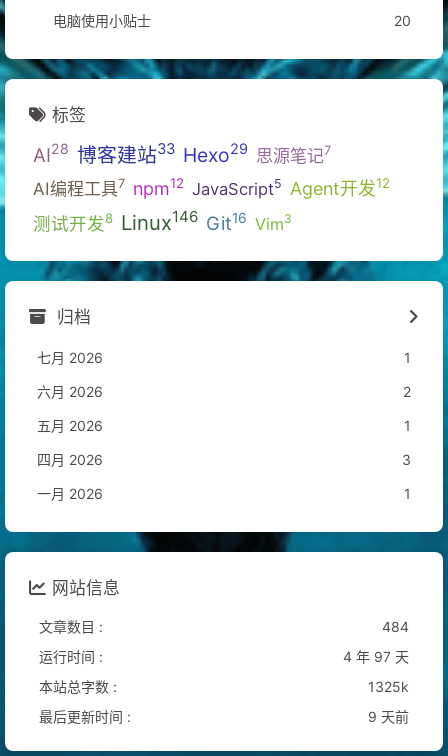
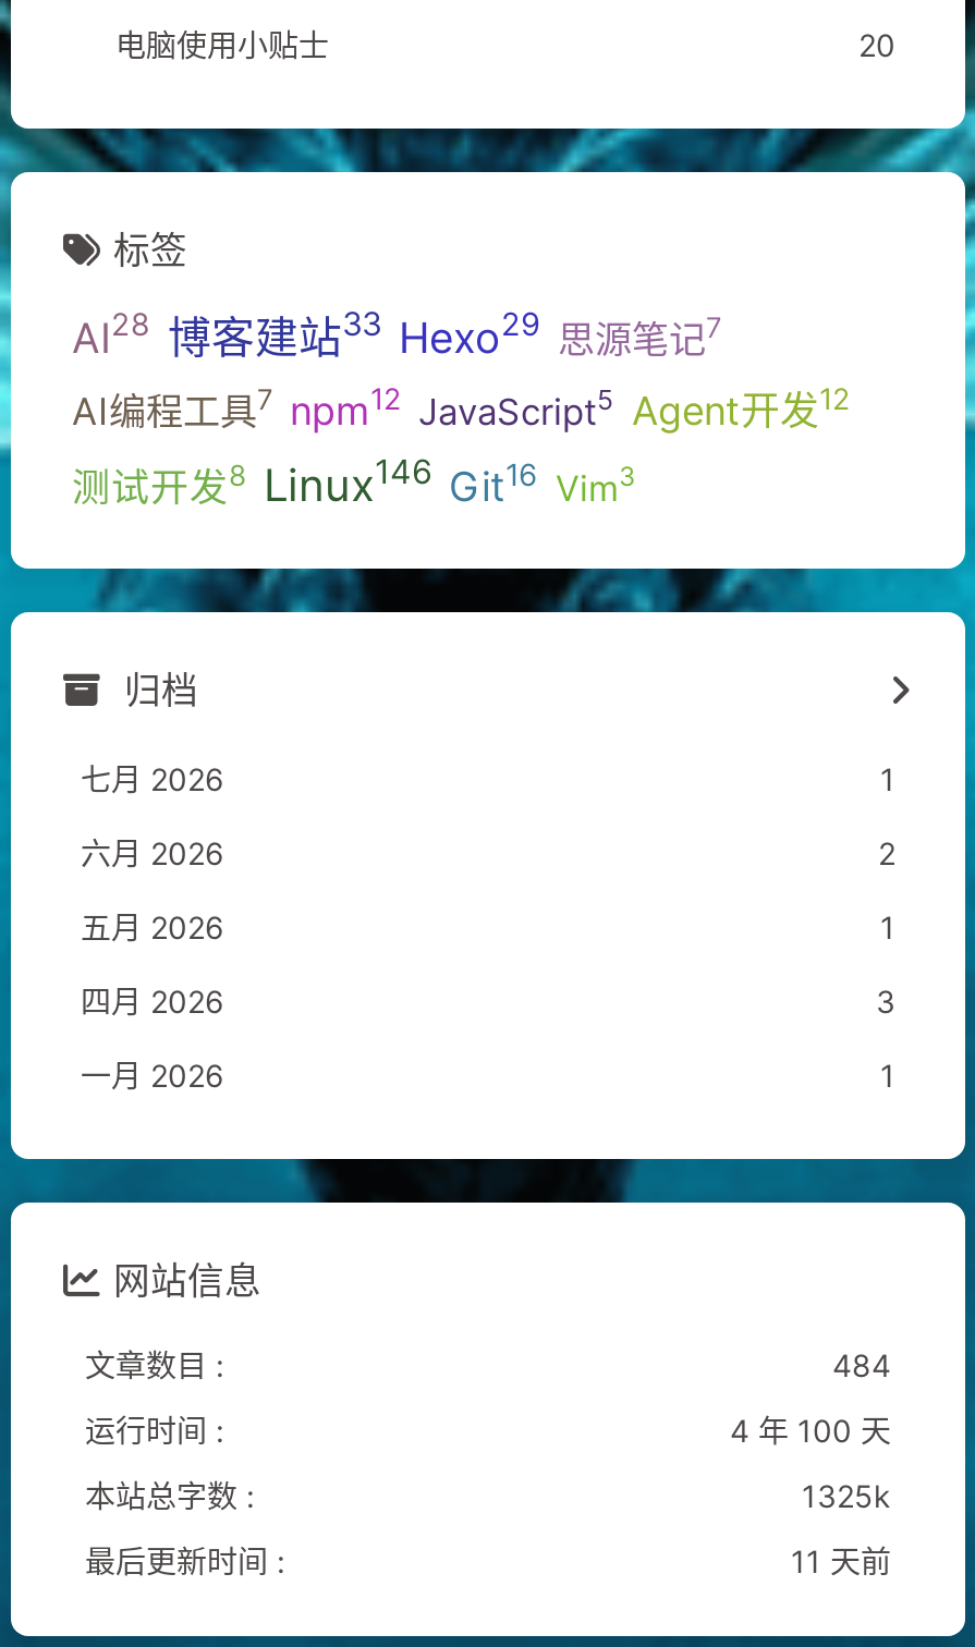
[343,647,409,664] 4 年 97 天 -> [730,1411,891,1448] 4 年 100 天
[368,707,409,724] 9 天前 -> [791,1541,891,1578] 11 天前

